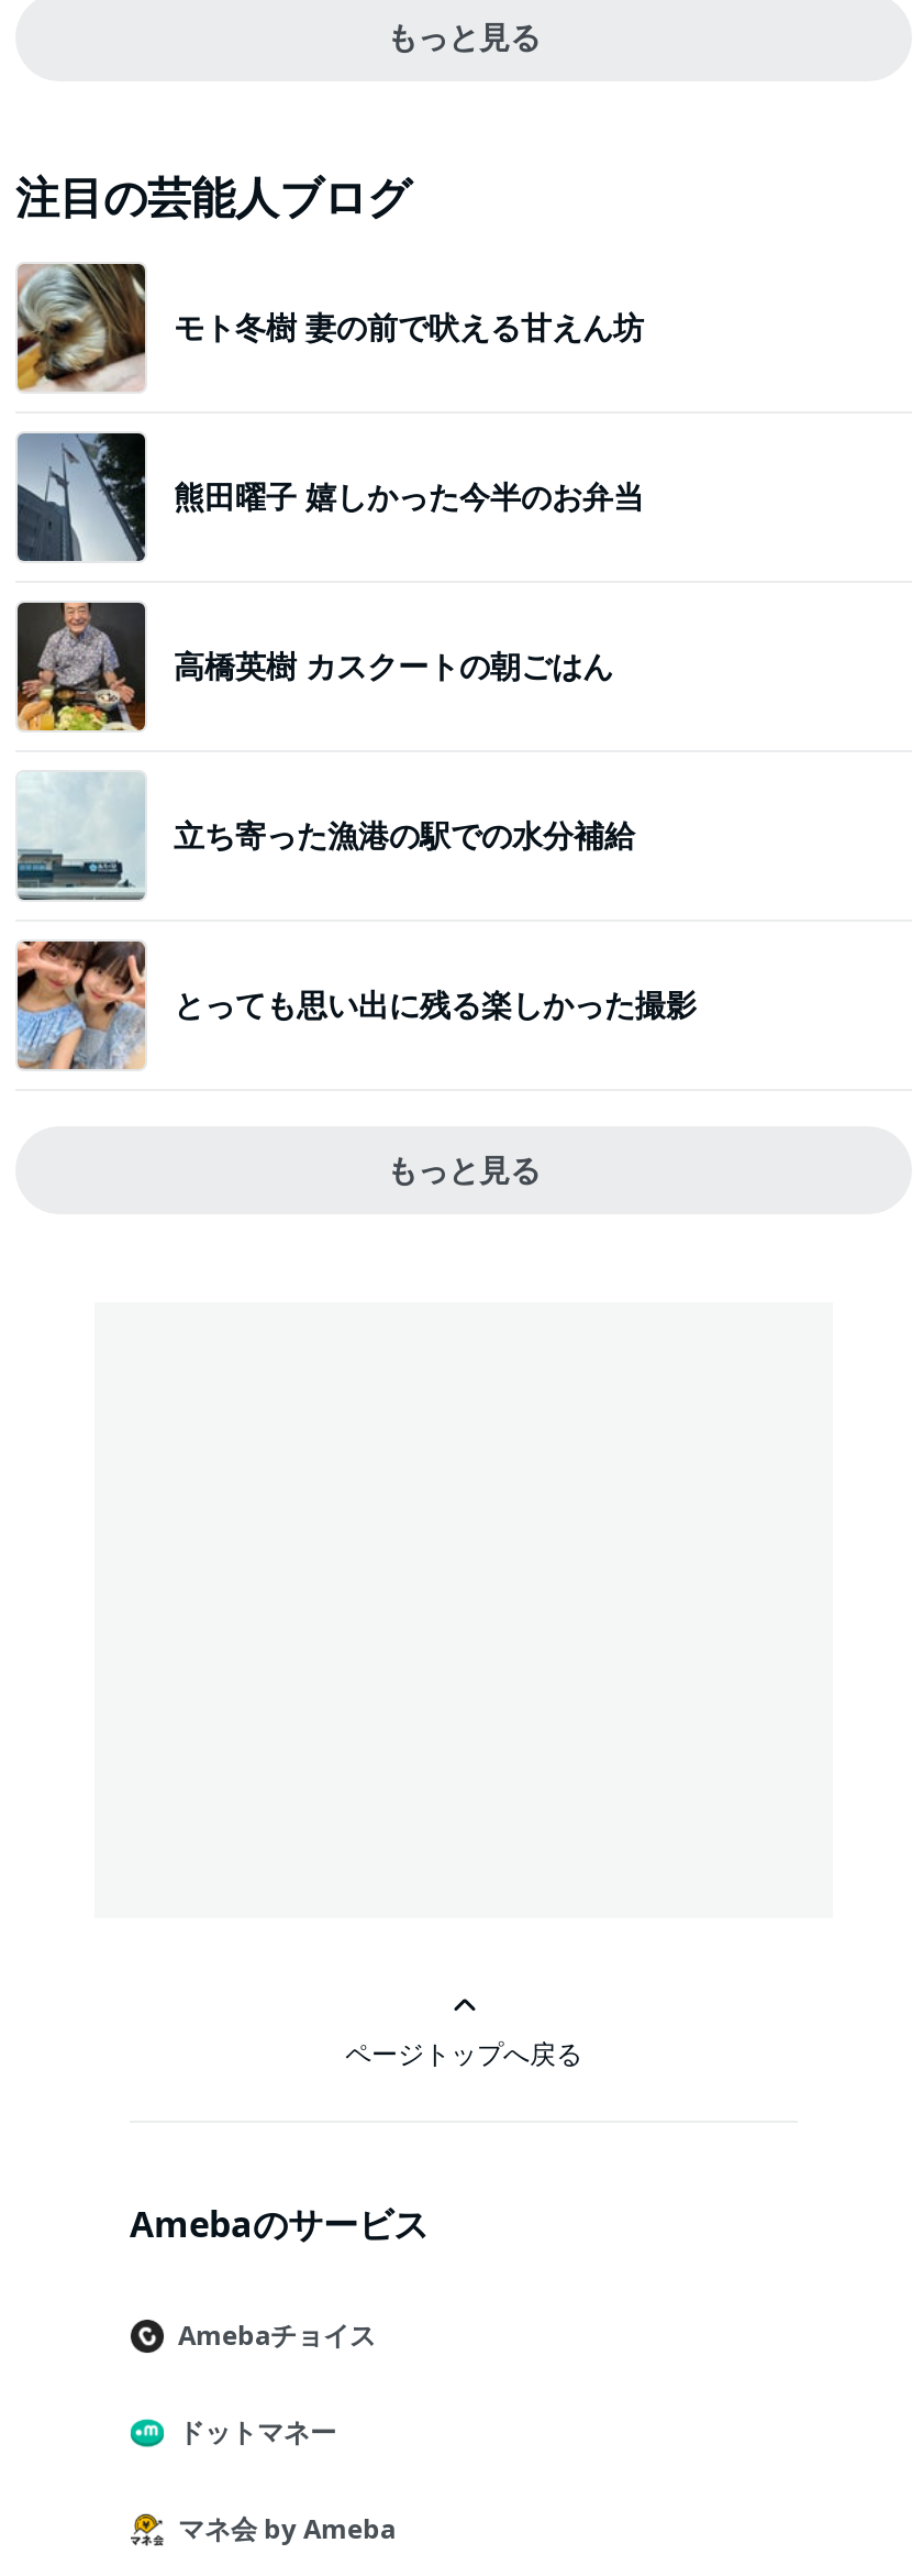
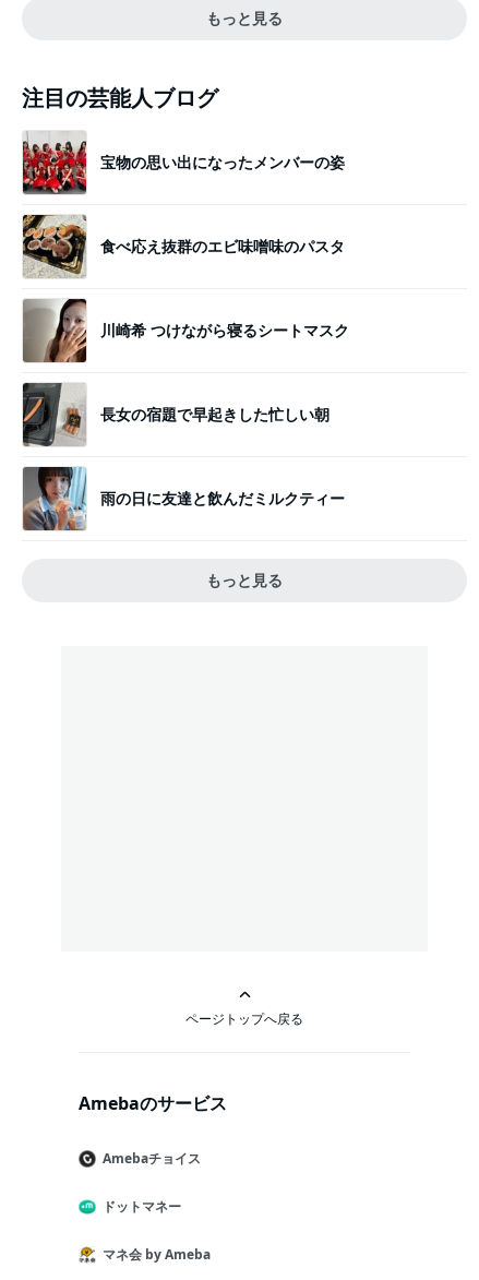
[15,262,644,392] [image] | モト冬樹 妻の前で吠える甘えん坊 -> [22,131,345,195] [image] | 宝物の思い出になったメンバーの姿
[15,431,644,563] [image] | 熊田曜子 嬉しかった今半のお弁当 -> [22,214,345,278] [image] | 食べ応え抜群のエビ味噌味のパスタ
[15,601,613,733] [image] | 高橋英樹 カスクートの朝ごはん -> [22,299,349,363] [image] | 川崎希 つけながら寝るシートマスク
[15,772,635,900] [image] | 立ち寄った漁港の駅での水分補給 -> [22,382,330,447] [image] | 長女の宿題で早起きした忙しい朝
[15,939,697,1071] [image] | とっても思い出に残る楽しかった撮影 -> [22,466,345,531] [image] | 雨の日に友達と飲んだミルクティー

